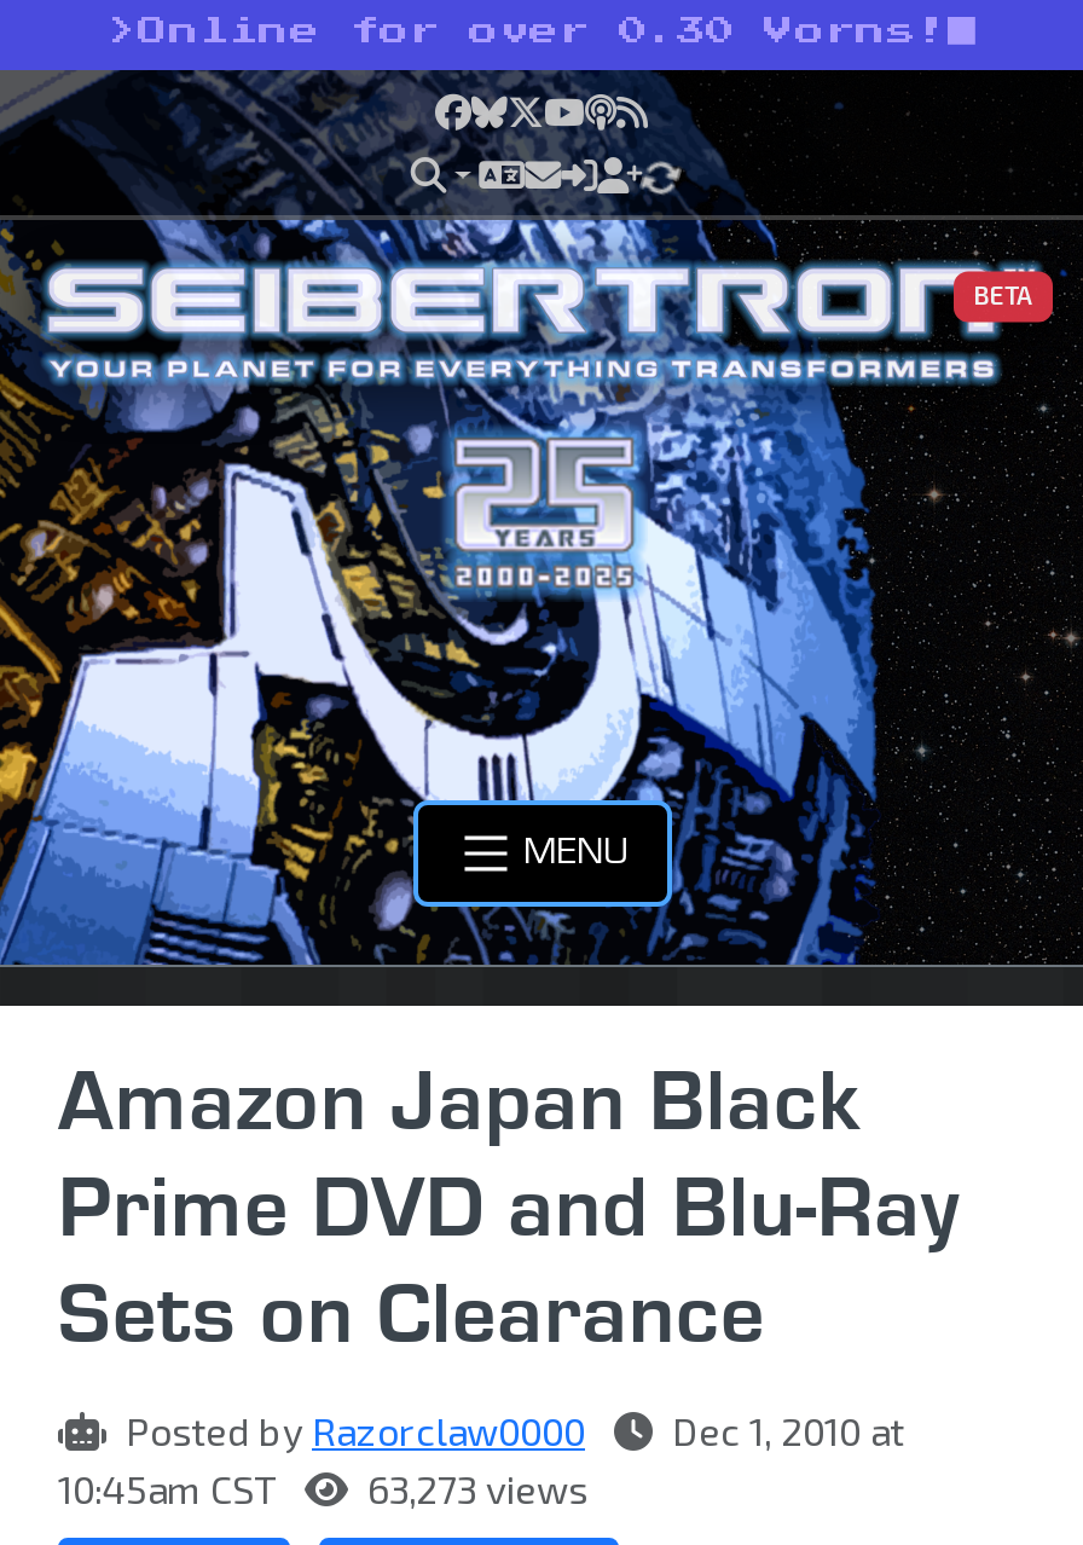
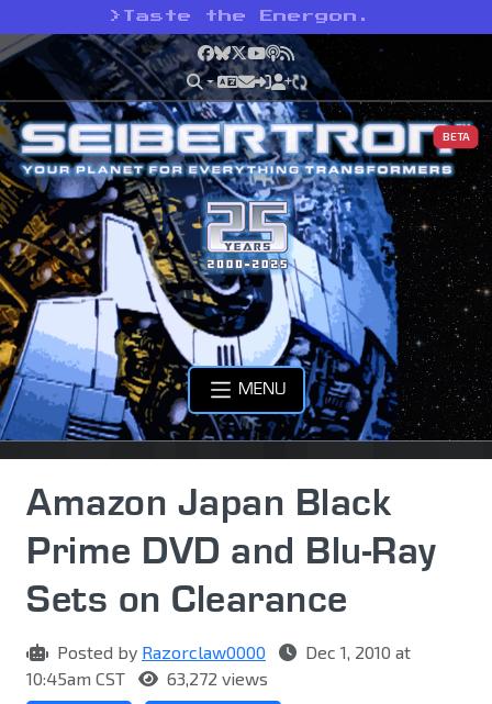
[109,17,948,46] > Online for over 0.30 Vorns! -> [109,10,371,23] > Taste the Energon.
[58,1466,587,1512] 10:45am CST 63,273 views -> [26,668,268,689] 10:45am CST 63,272 views

